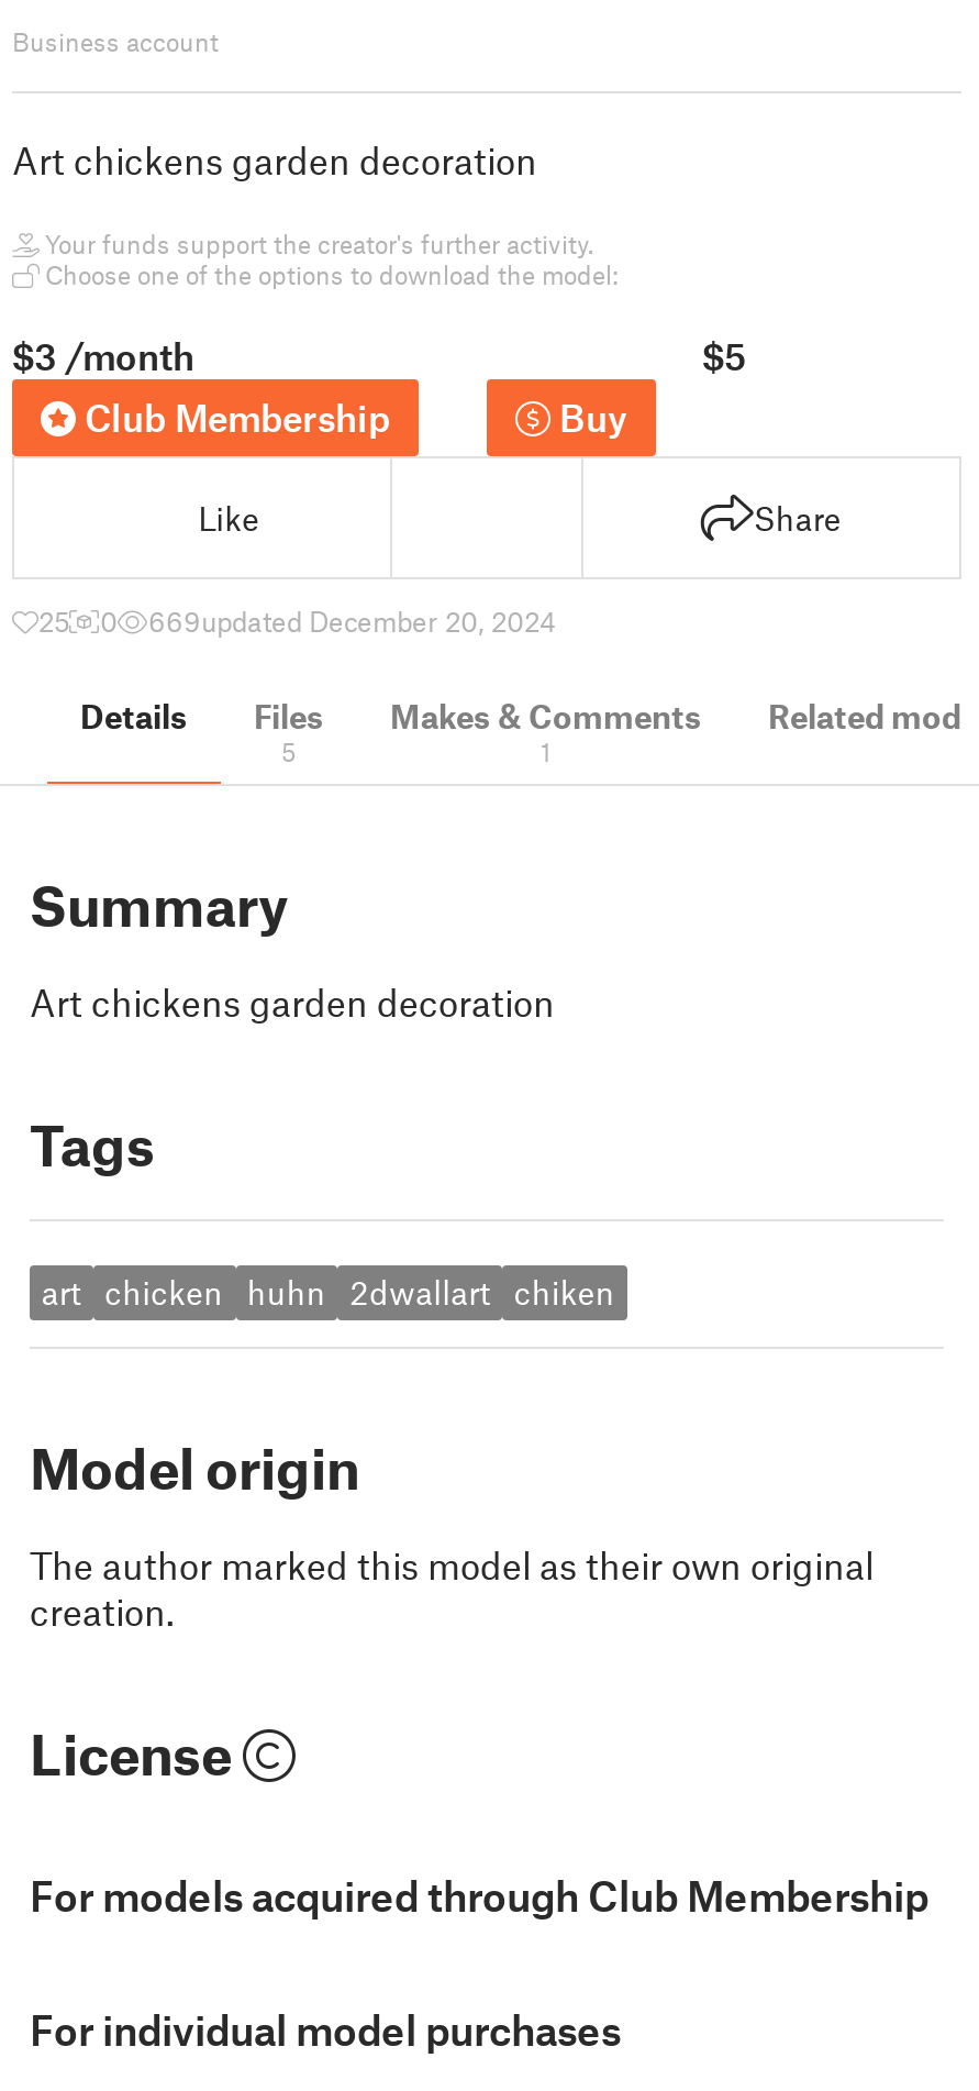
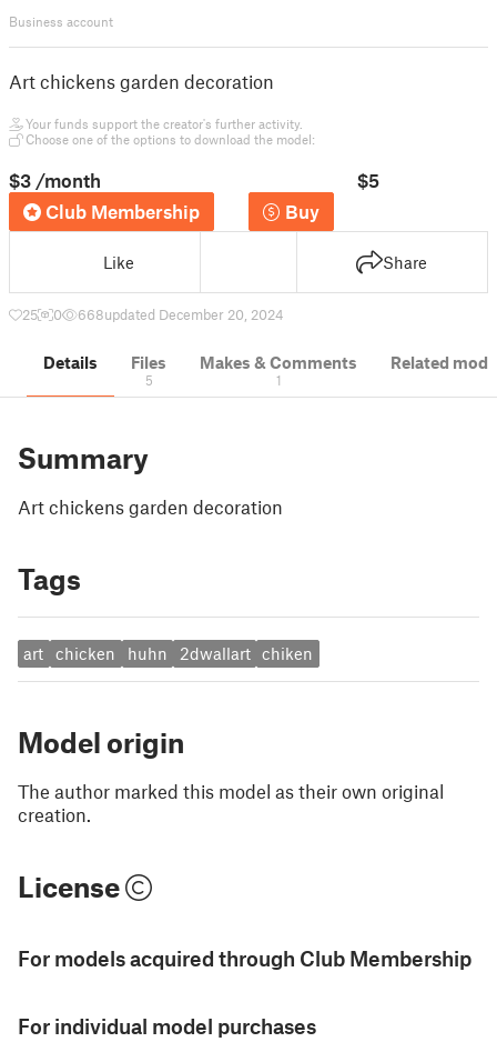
[148,603,557,638] 669updated December 20, 2024 -> [78,305,284,323] 668updated December 20, 2024

